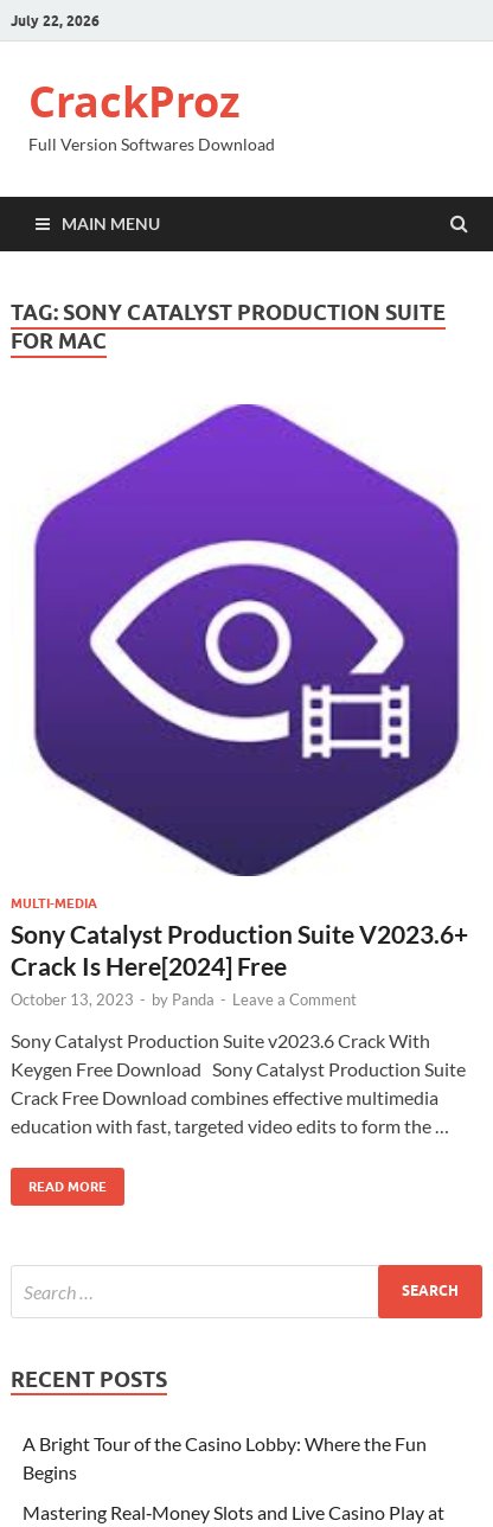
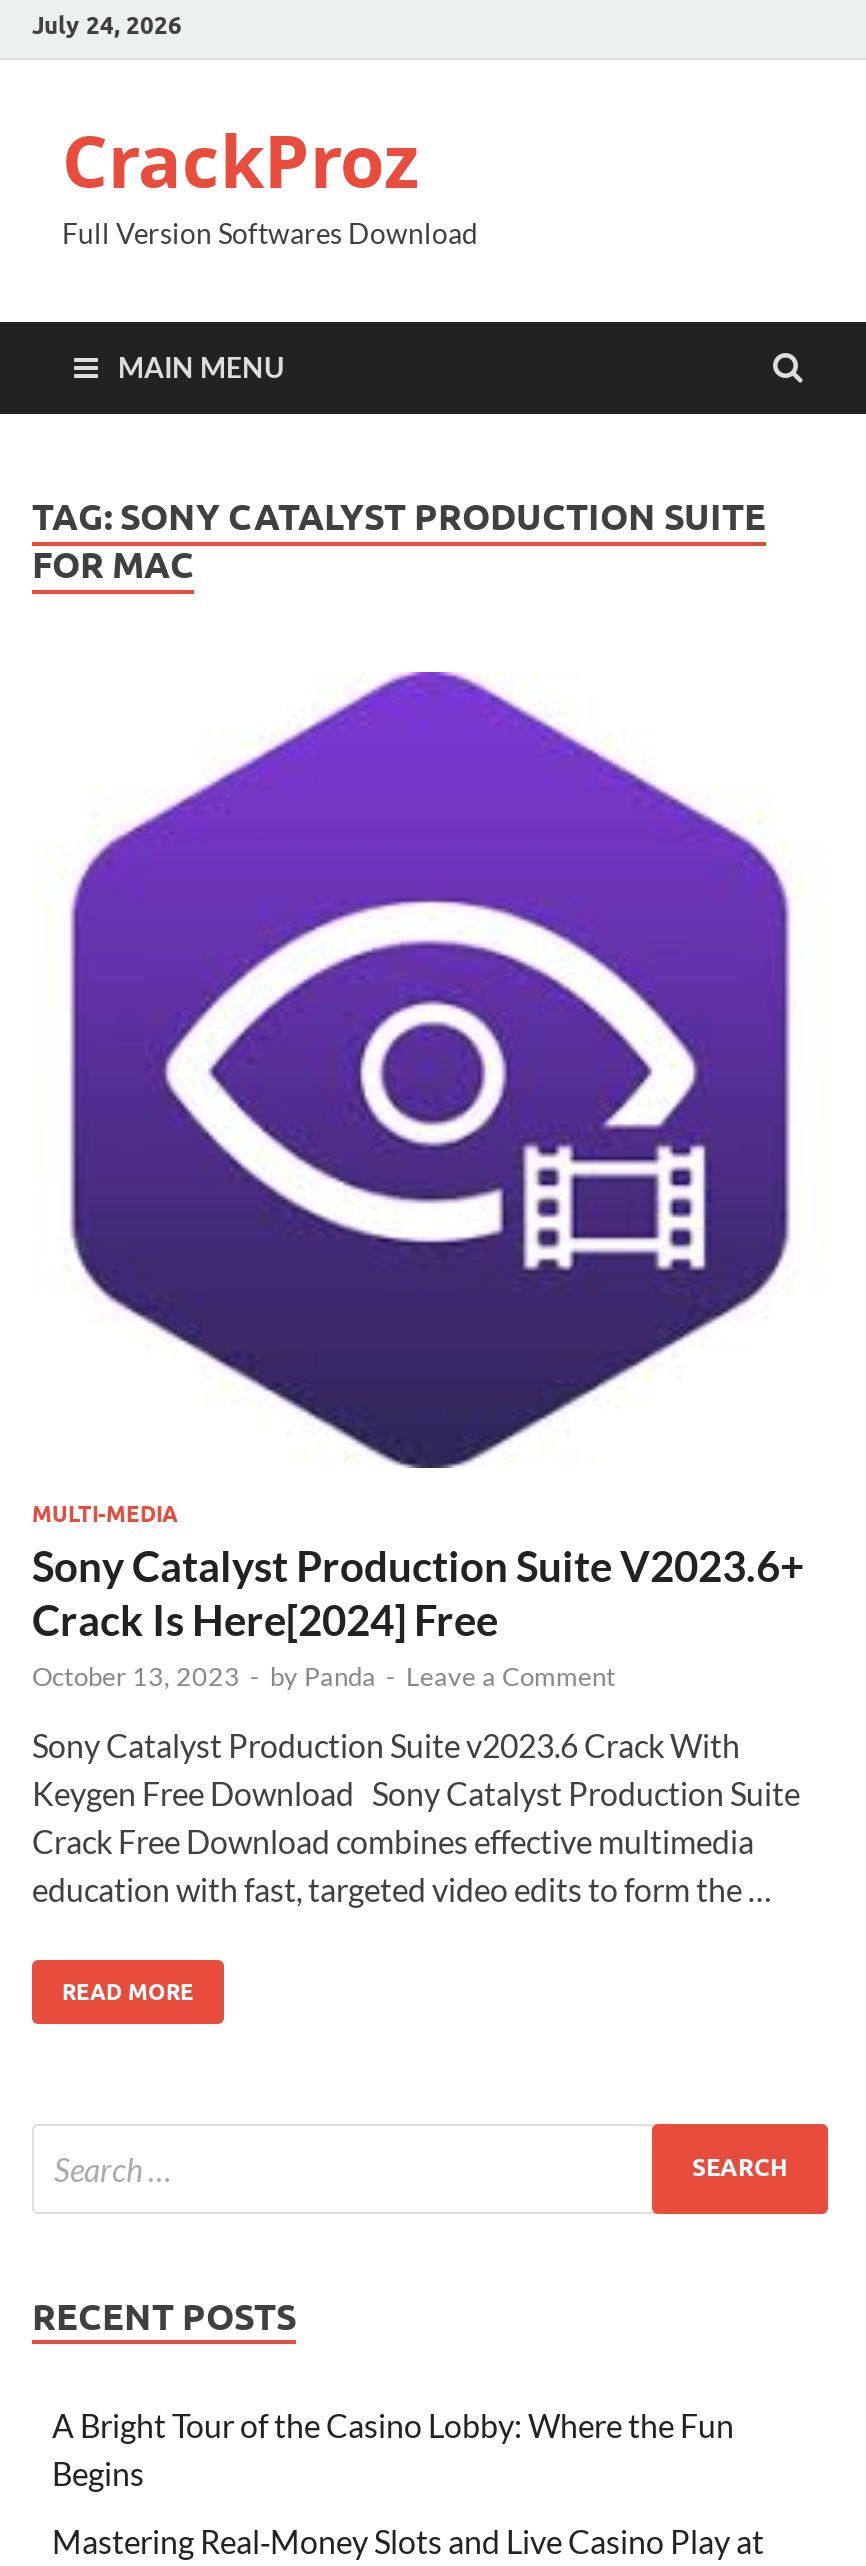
[11,11,100,29] July 22, 2026 -> [32,9,182,39] July 24, 2026

